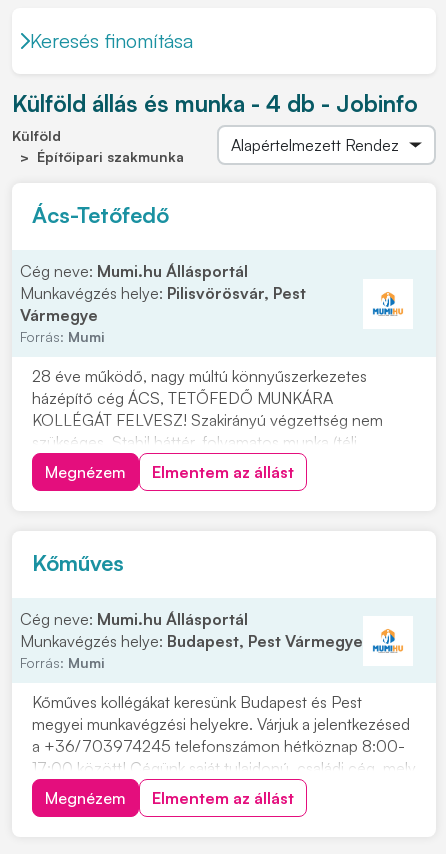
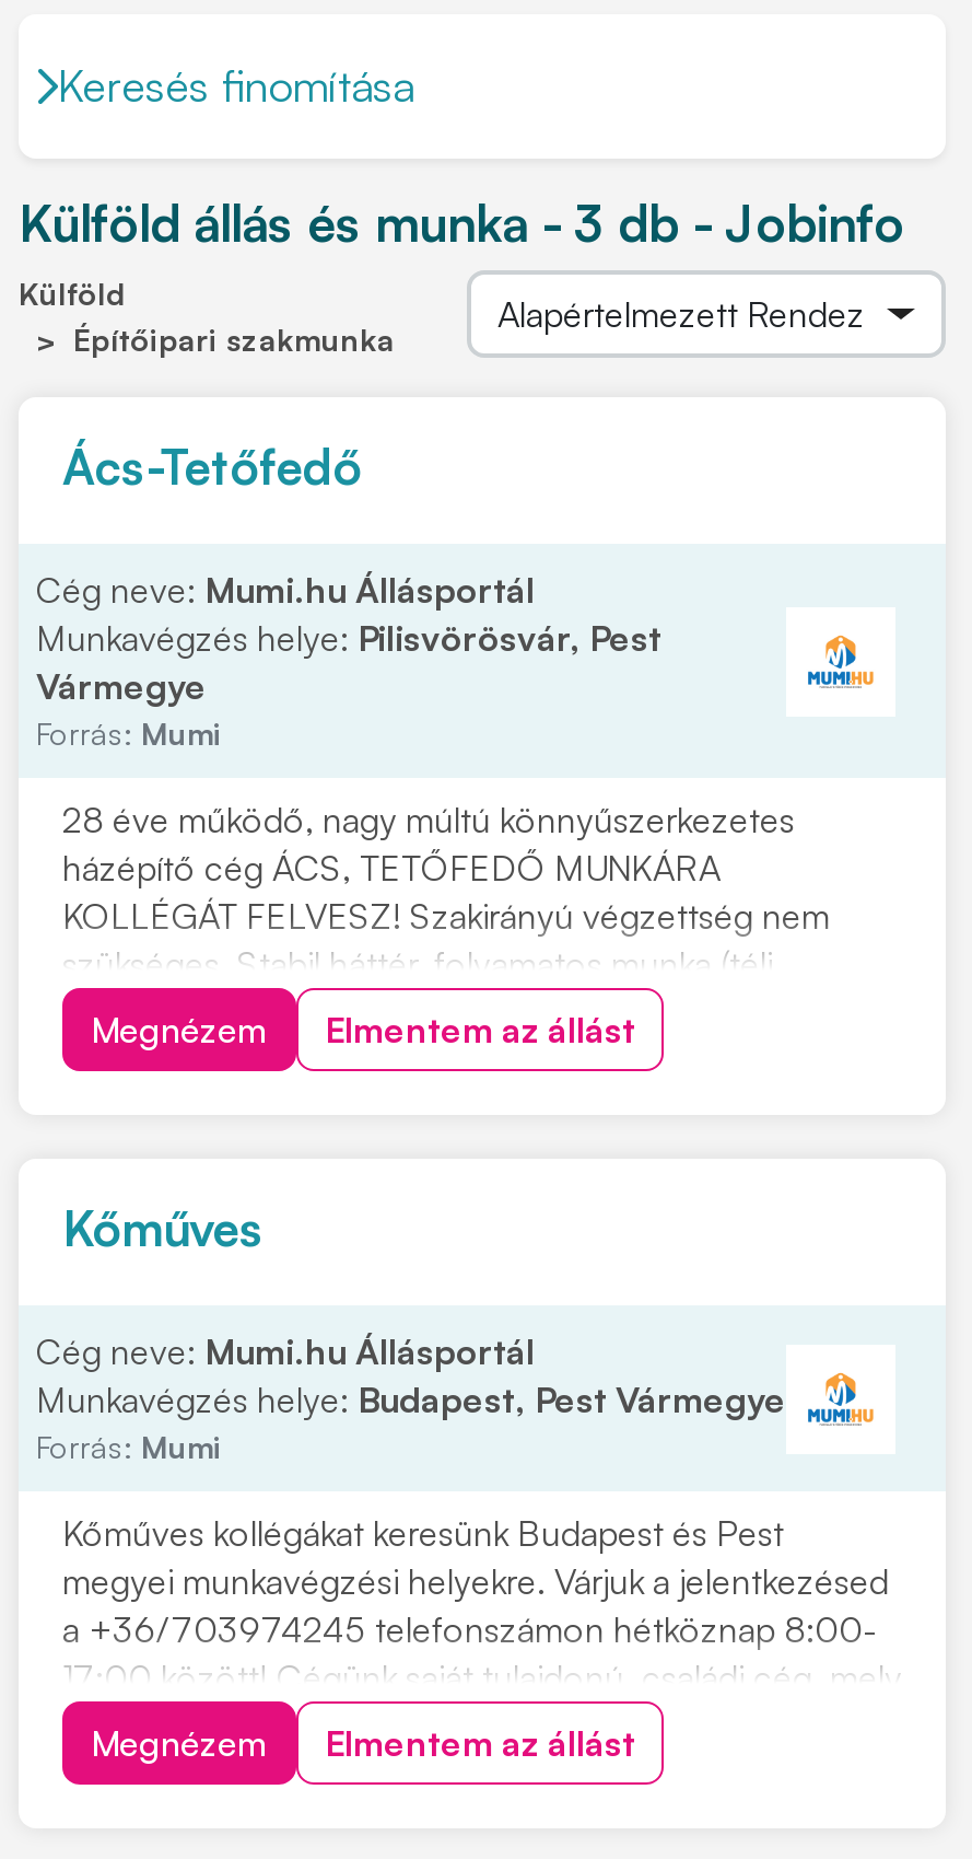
[12,89,418,118] Külföld állás és munka - 4 db - Jobinfo -> [19,191,904,255] Külföld állás és munka - 3 db - Jobinfo

